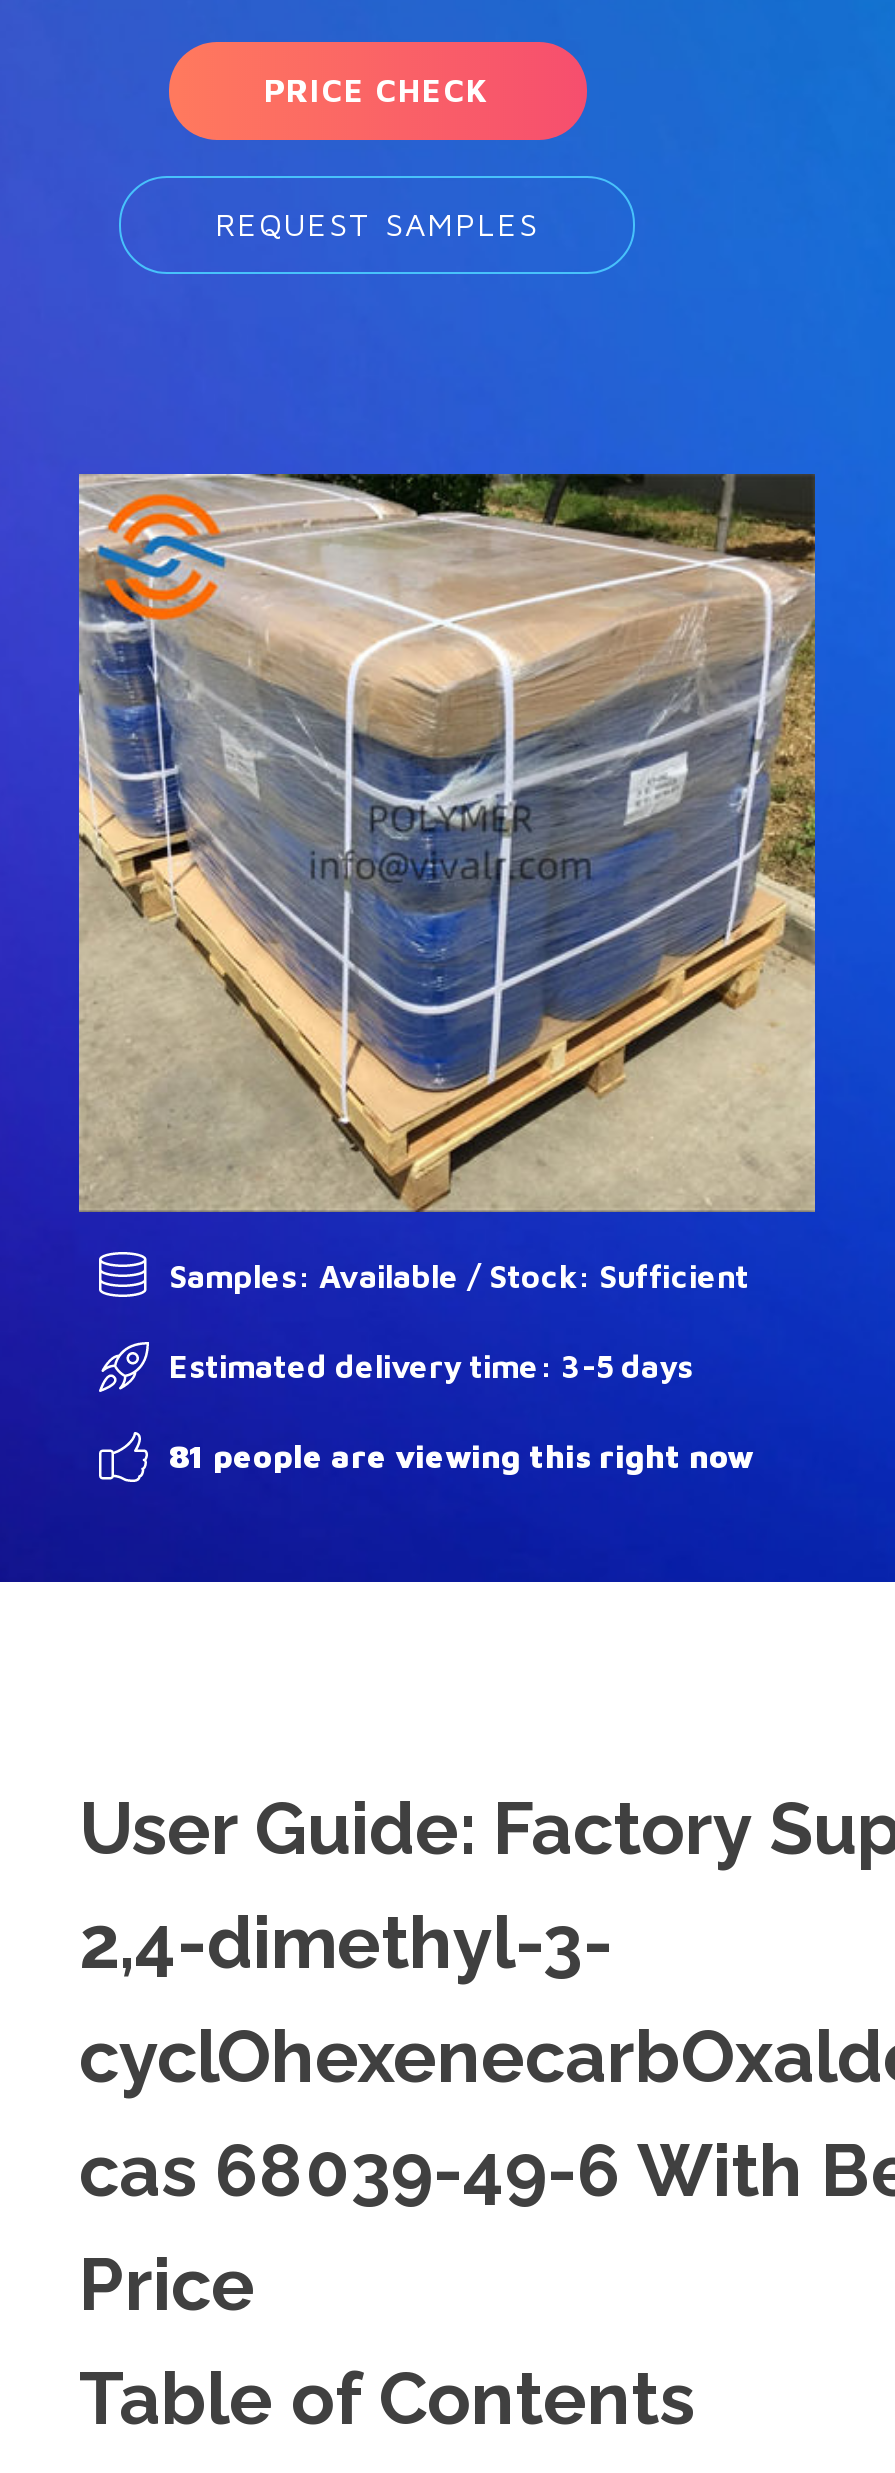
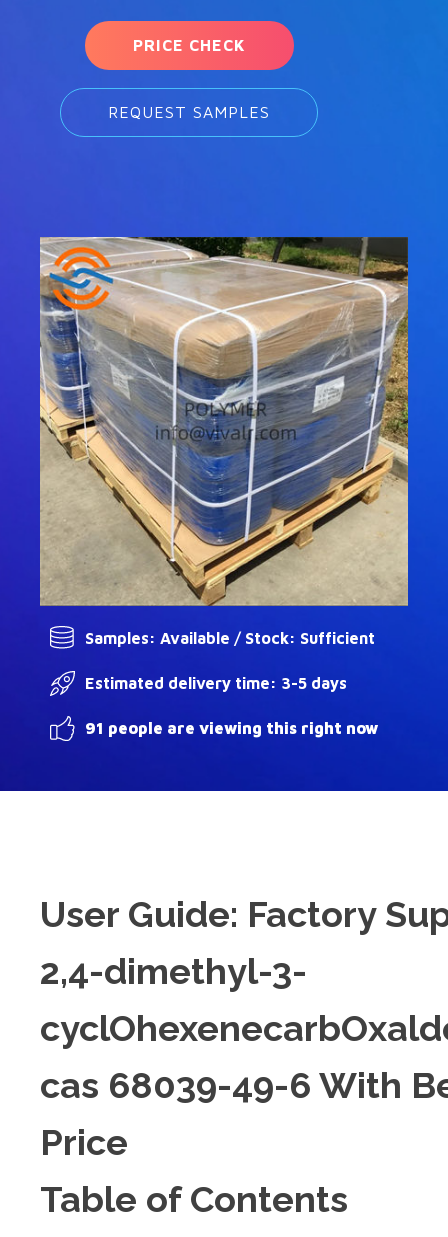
[169,1438,753,1474] 81 people are viewing this right now -> [85,719,378,737] 91 people are viewing this right now

